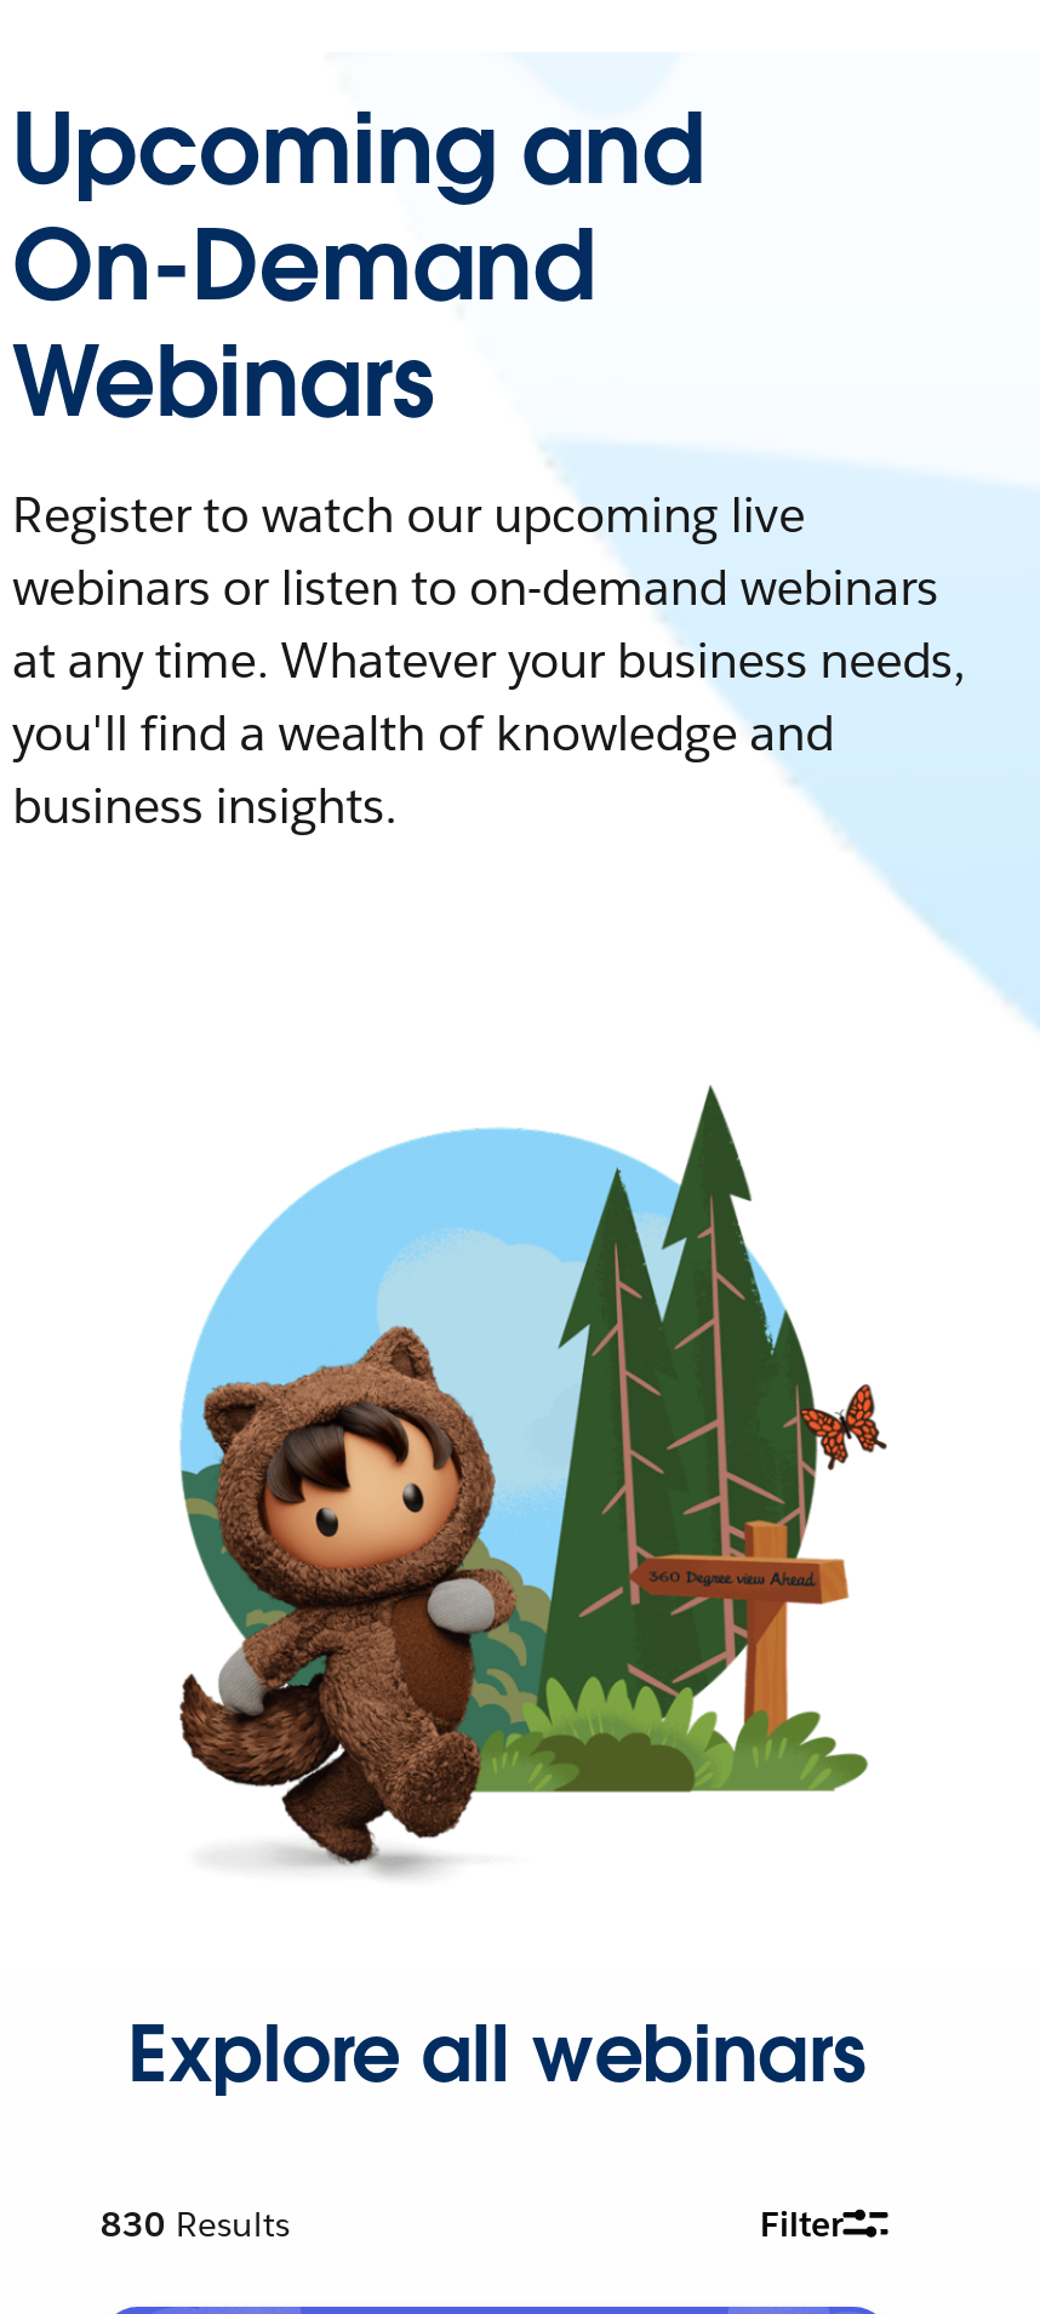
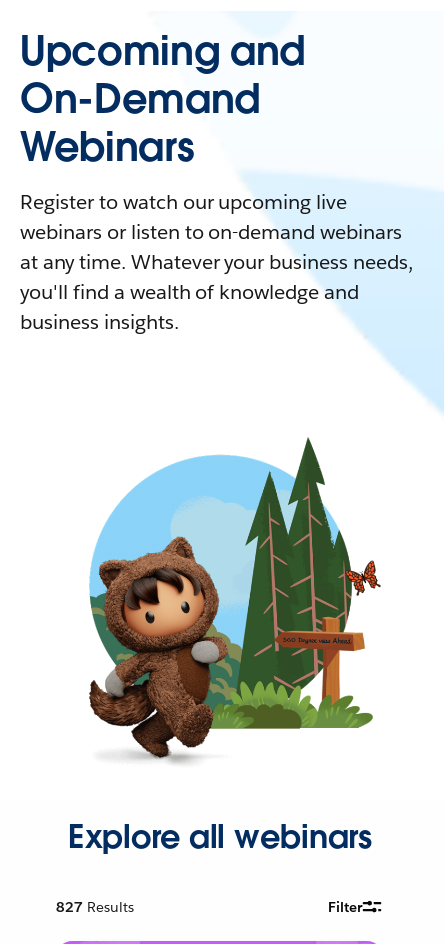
[101,2202,290,2246] 830 Results -> [56,898,134,916] 827 Results

